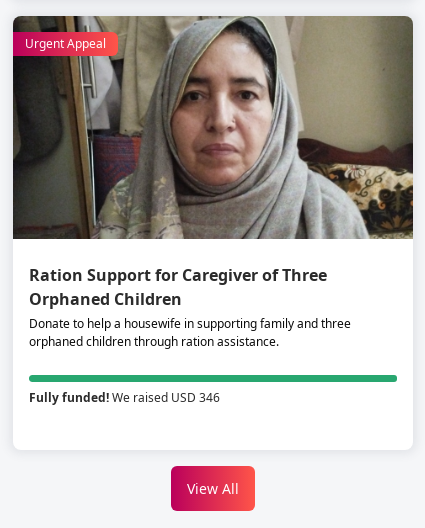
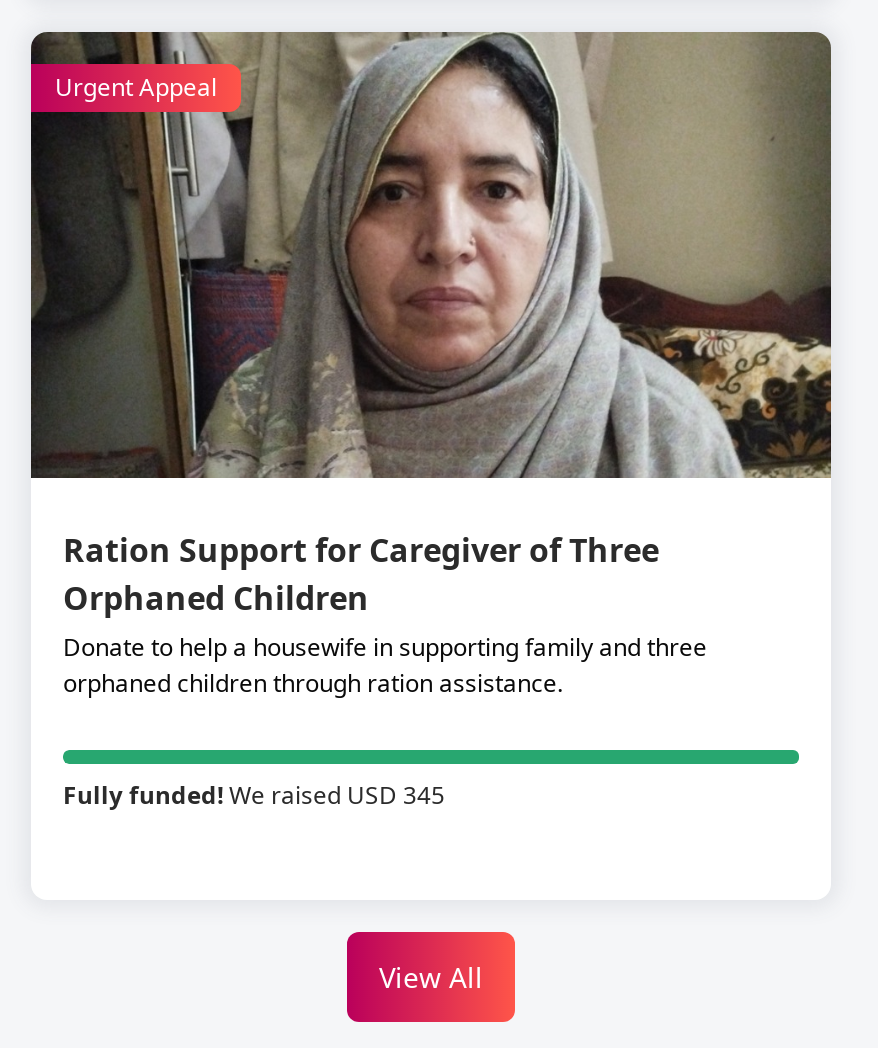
[29,389,220,406] Fully funded! We raised USD 346 -> [63,779,445,813] Fully funded! We raised USD 345

